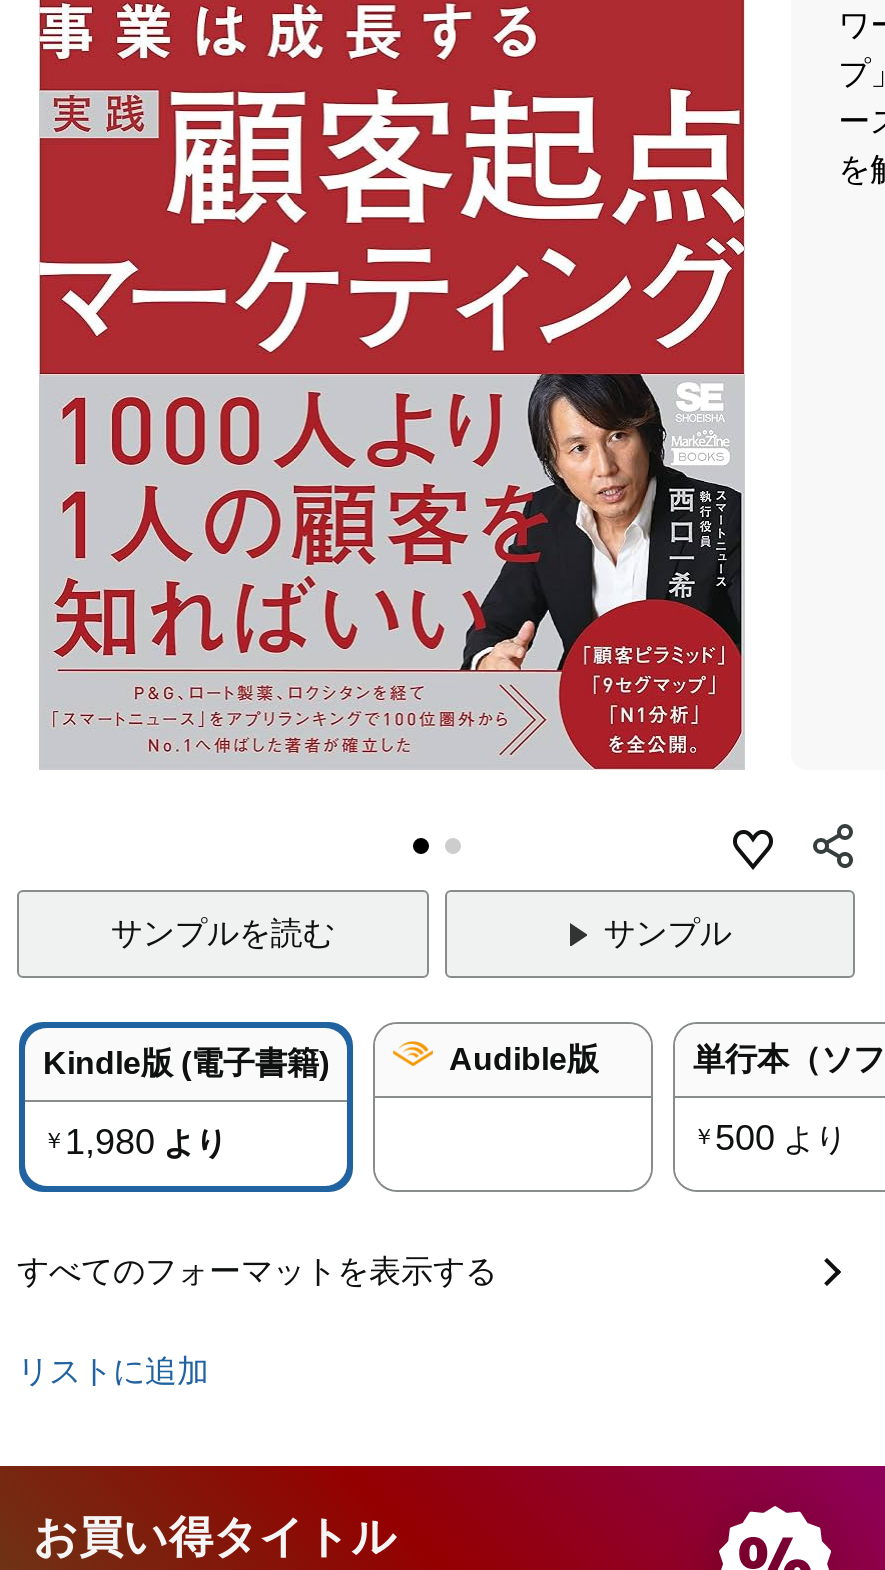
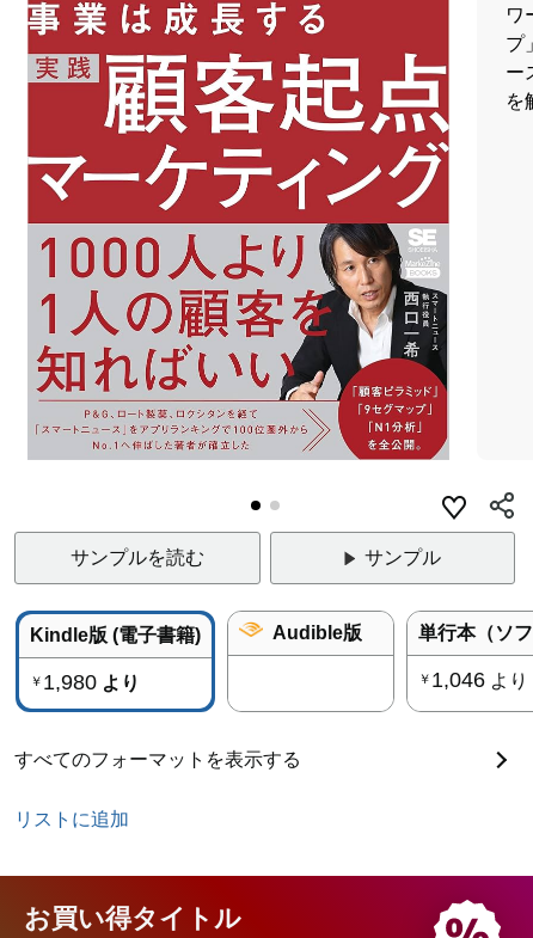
[693,1118,847,1158] ￥500より -> [418,668,528,692] ￥1,046より

